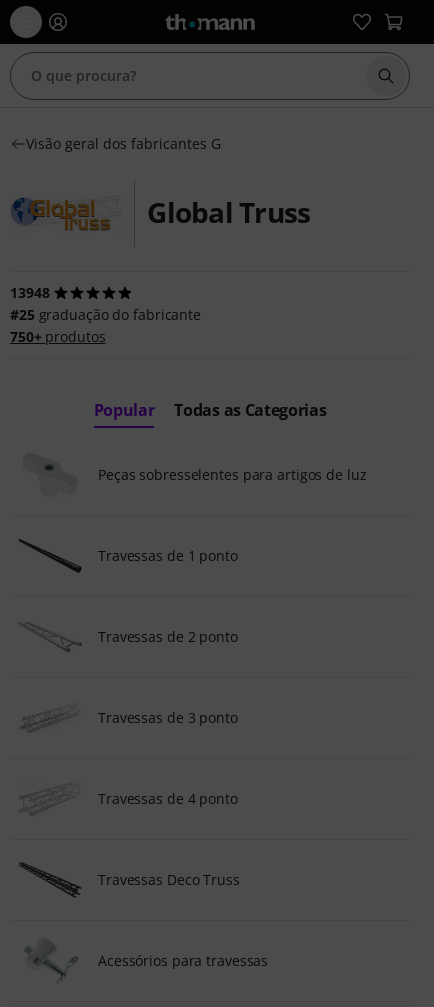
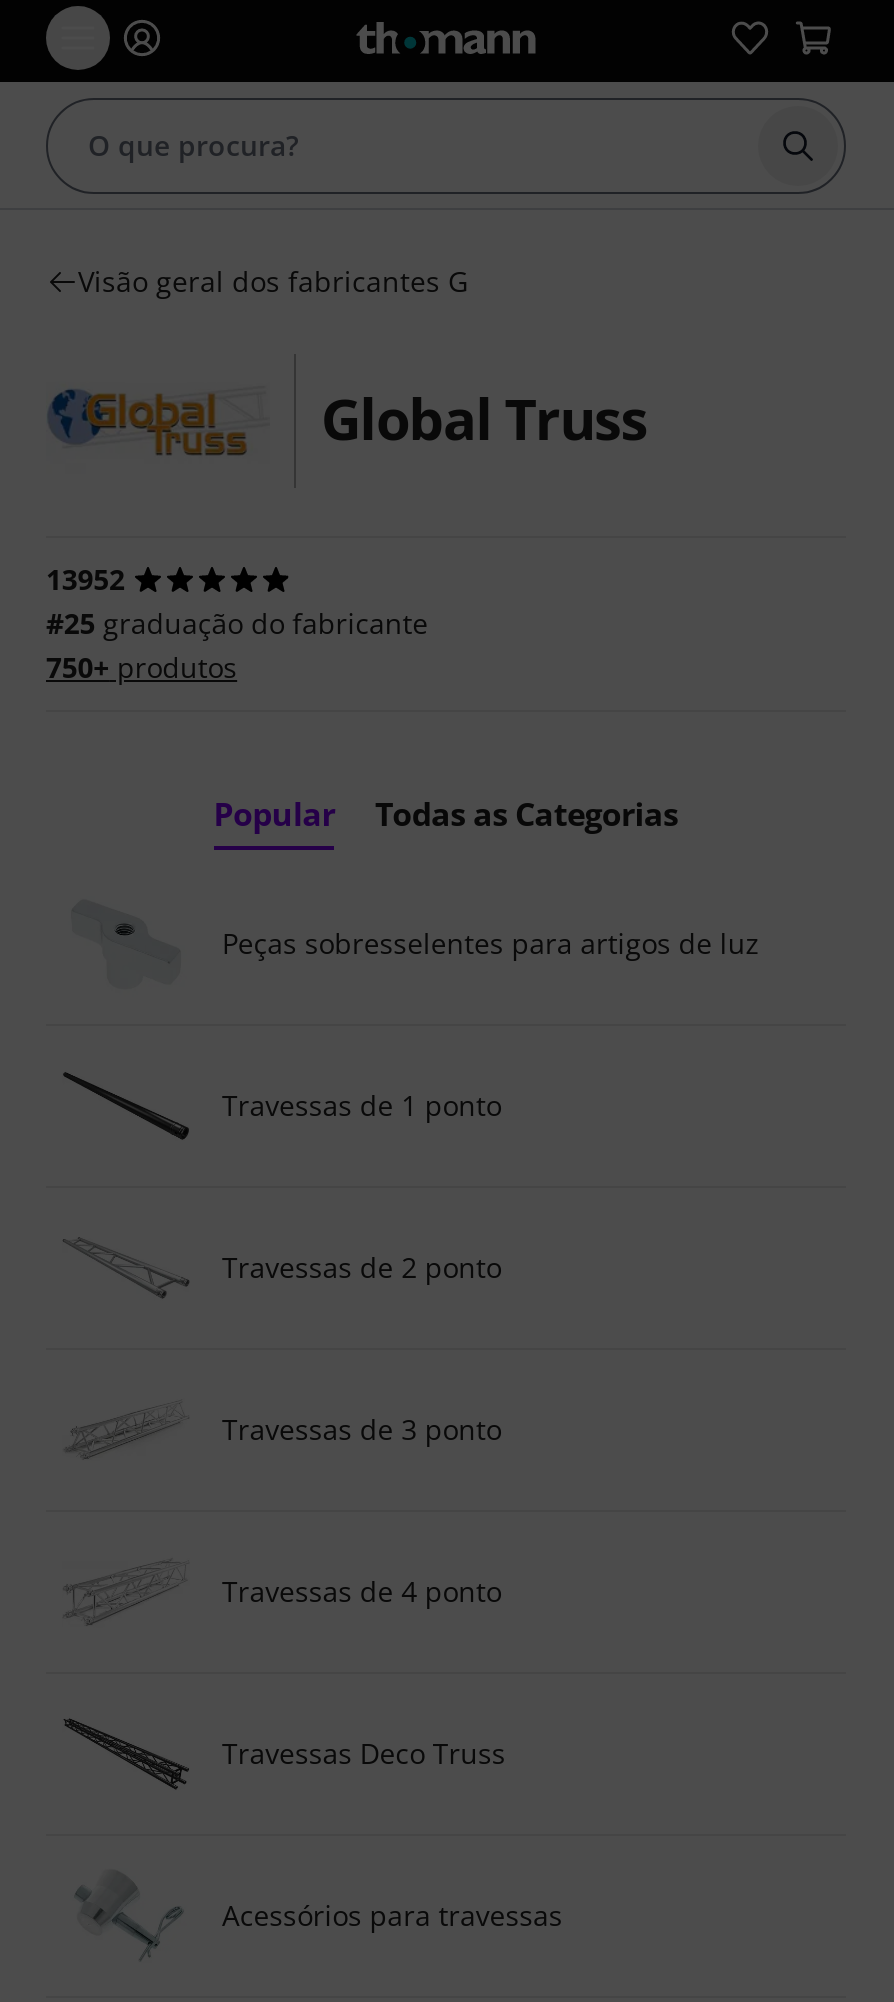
[10,283,49,302] 13948 -> [46,559,125,597] 13952

